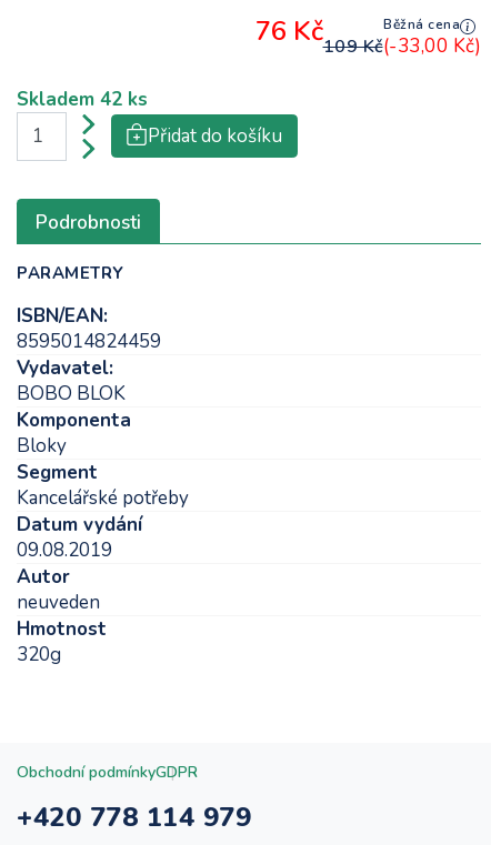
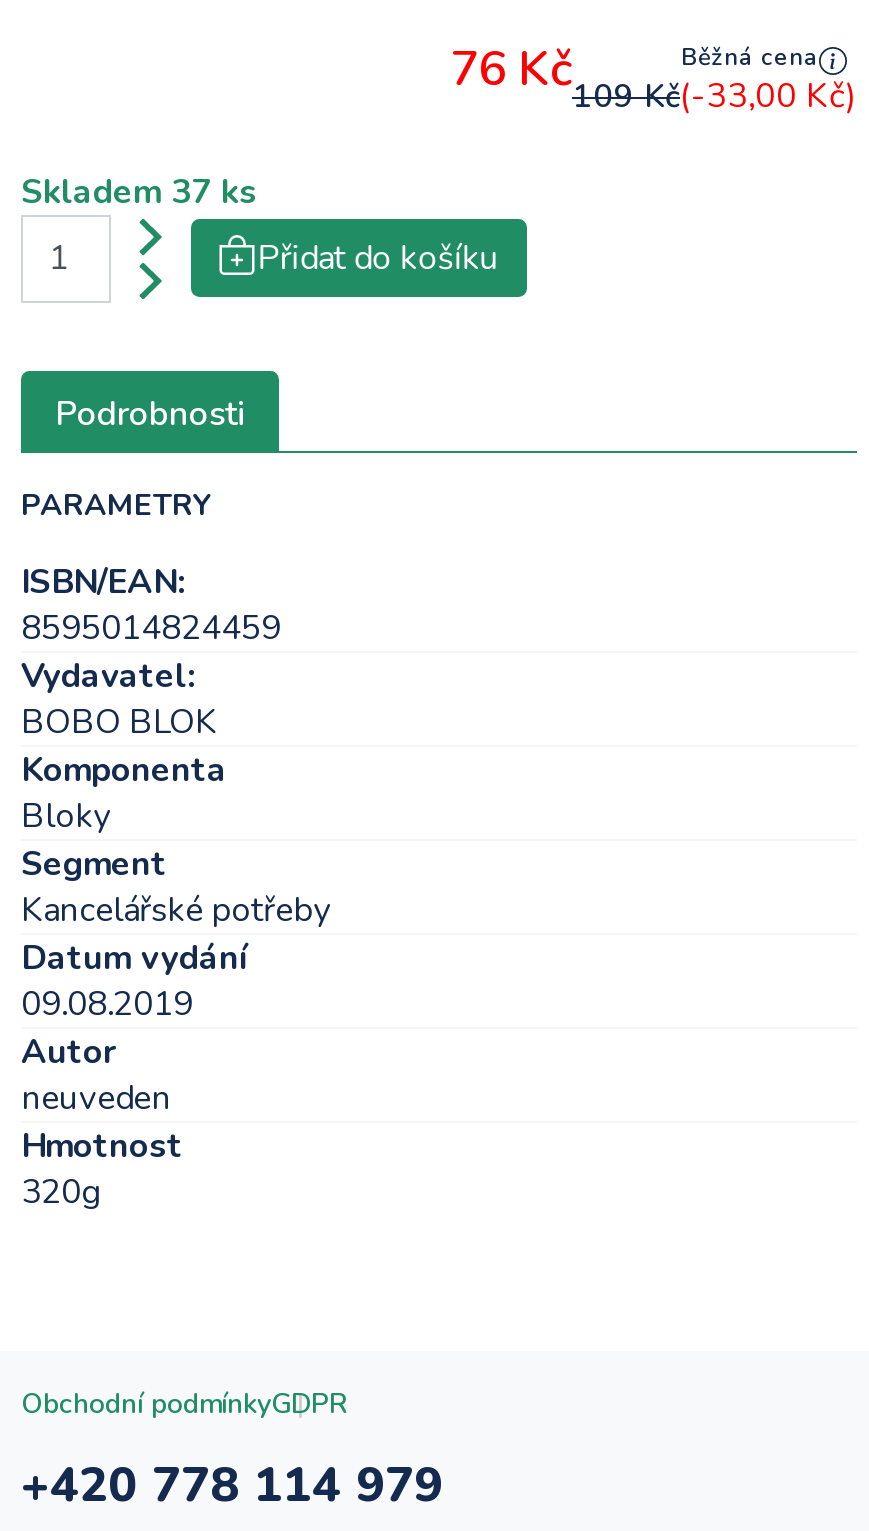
[17,86,148,112] Skladem 42 ks -> [21,168,257,214] Skladem 37 ks

